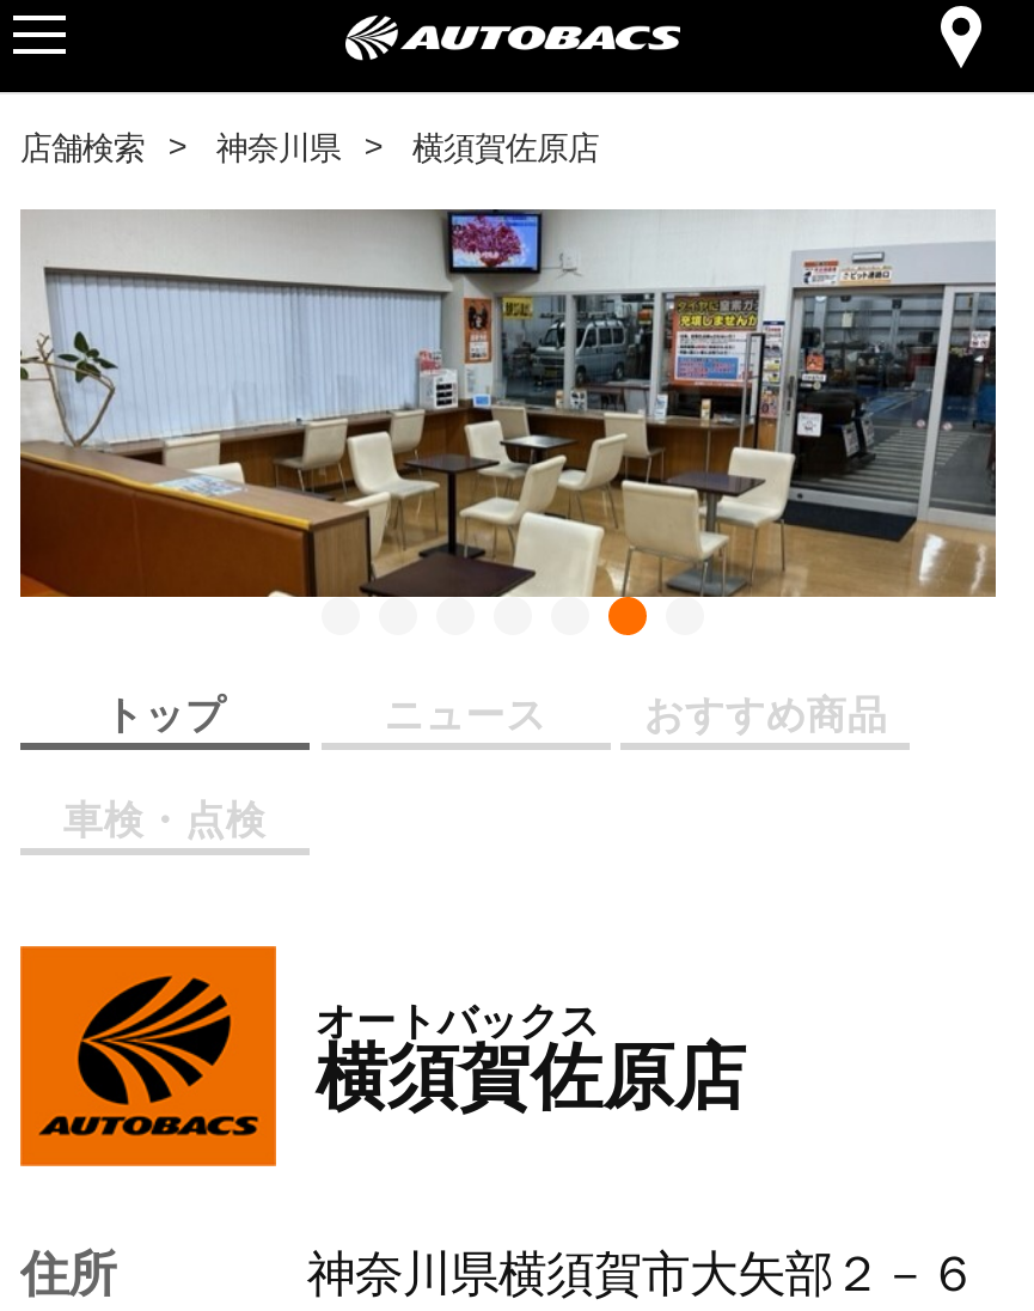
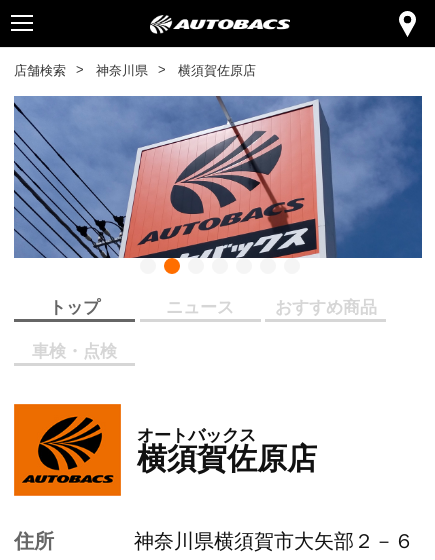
[18,207,998,638] [image] -> [13,95,423,275] [image]

